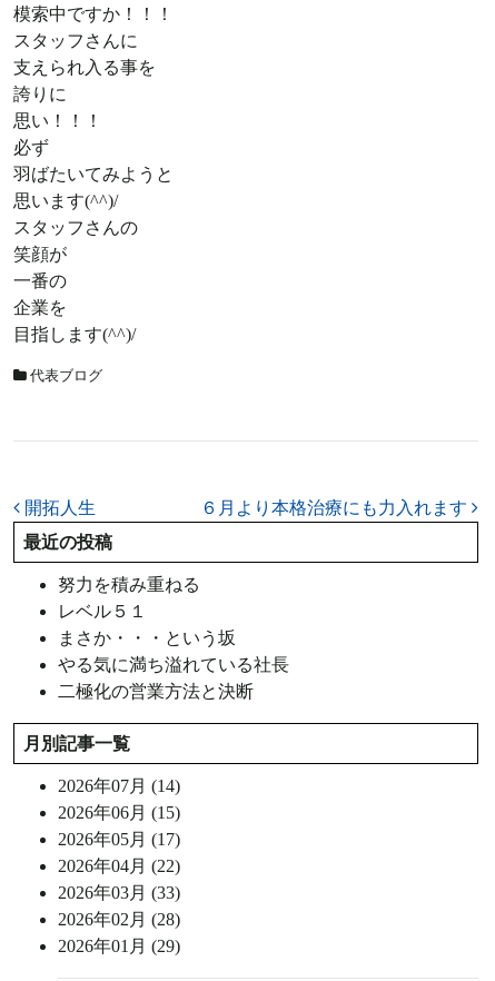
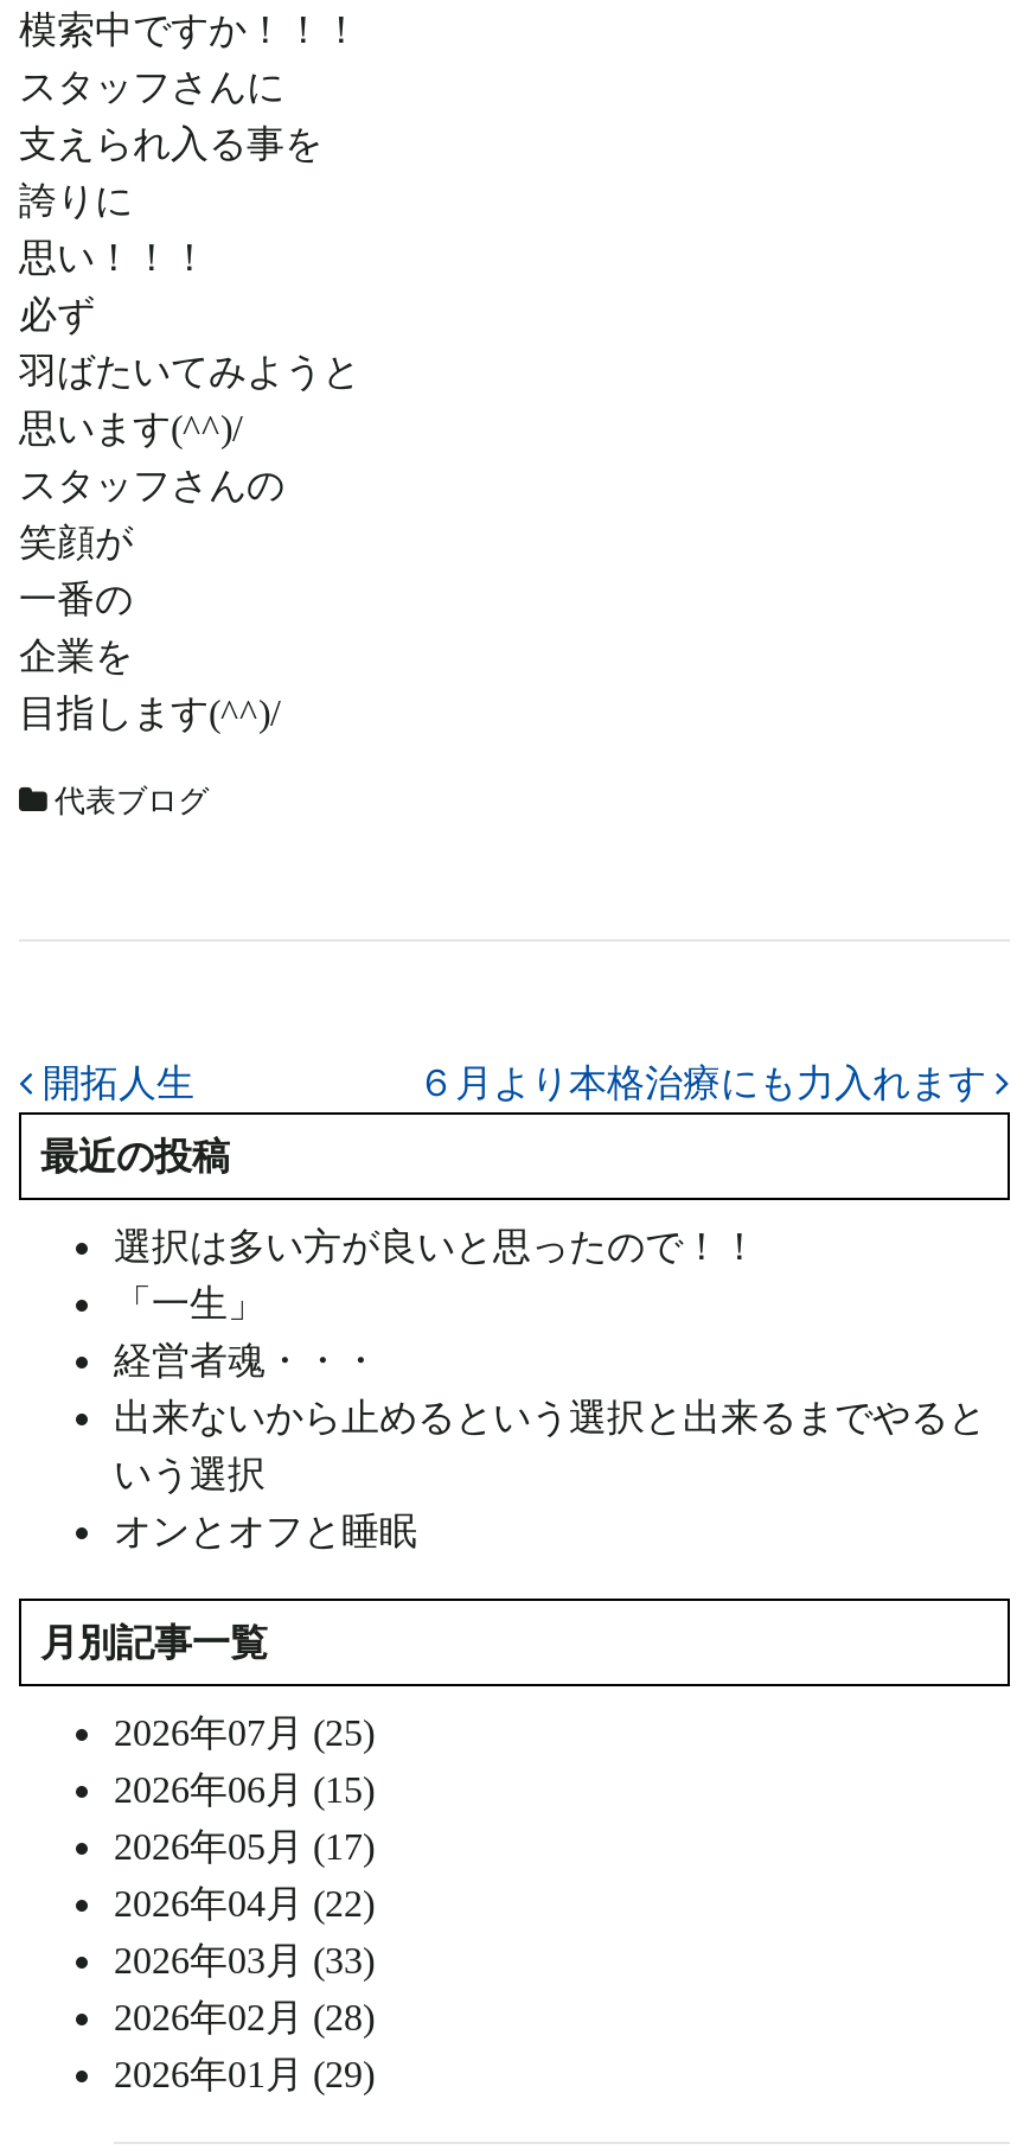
[58,575,289,701] 努力を積み重ねる | レベル５１ | まさか・・・という坂 | やる気に満ち溢れている社長 | 二極化の営業方法と決断 -> [114,1226,986,1551] 選択は多い方が良いと思ったので！！ | 「一生」 | 経営者魂・・・ | 出来ないから止めるという選択と出来るまでやると | いう選択 | オンとオフと睡眠
[58,776,180,795] 2026年07月 (14) -> [114,1712,375,1753] 2026年07月 (25)

